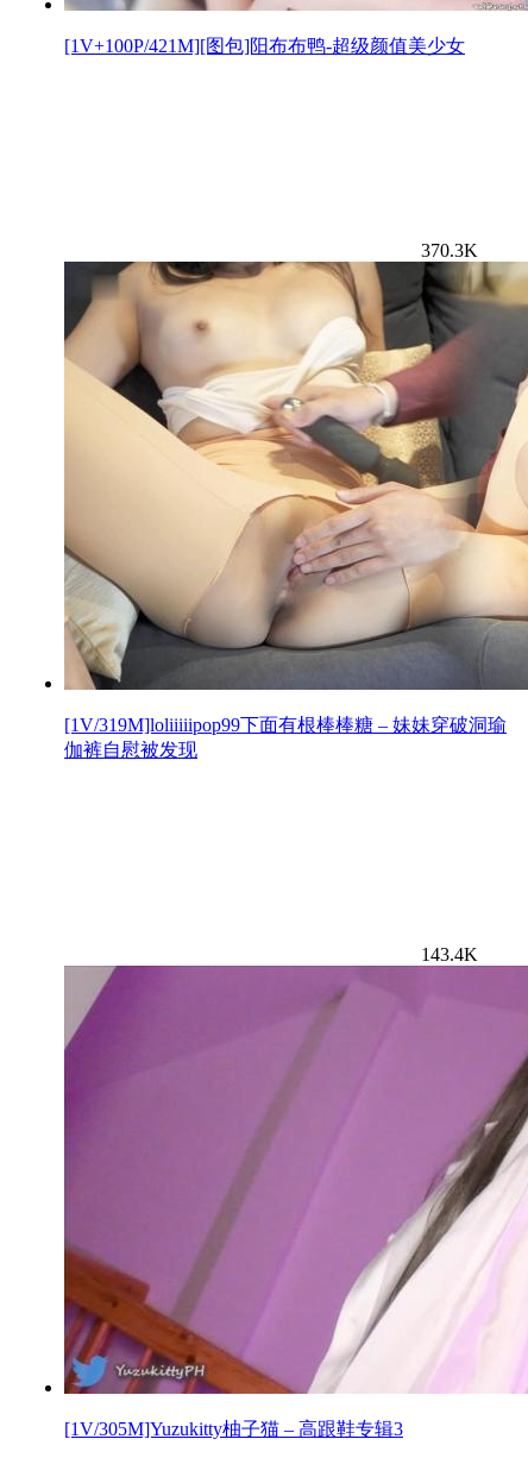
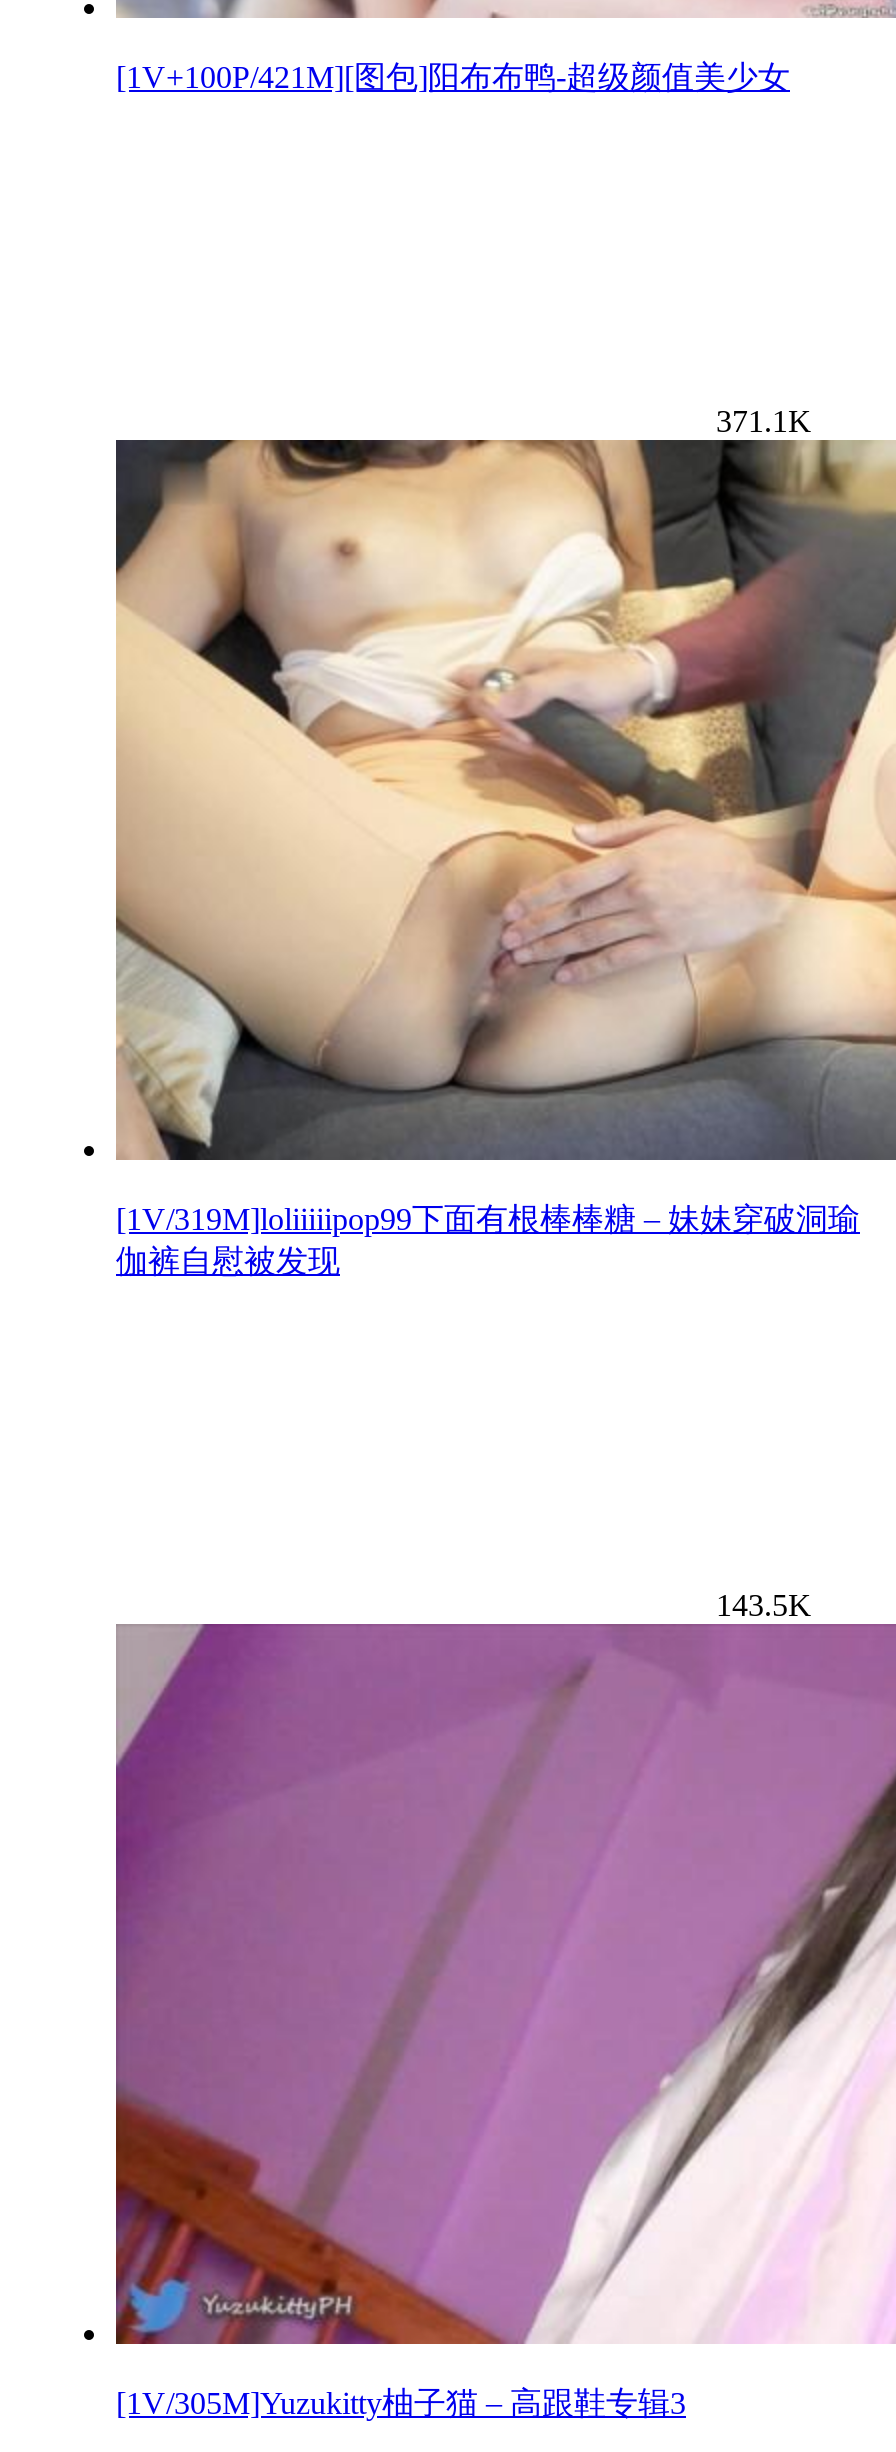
[421,241,478,261] 370.3K -> [716,405,812,439] 371.1K
[421,945,478,965] 143.4K -> [716,1589,812,1623] 143.5K

